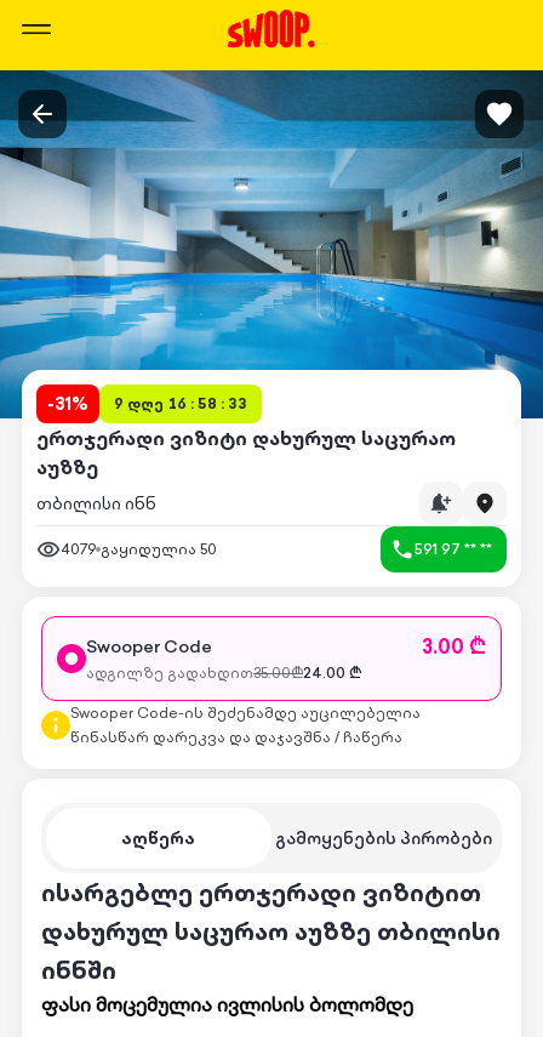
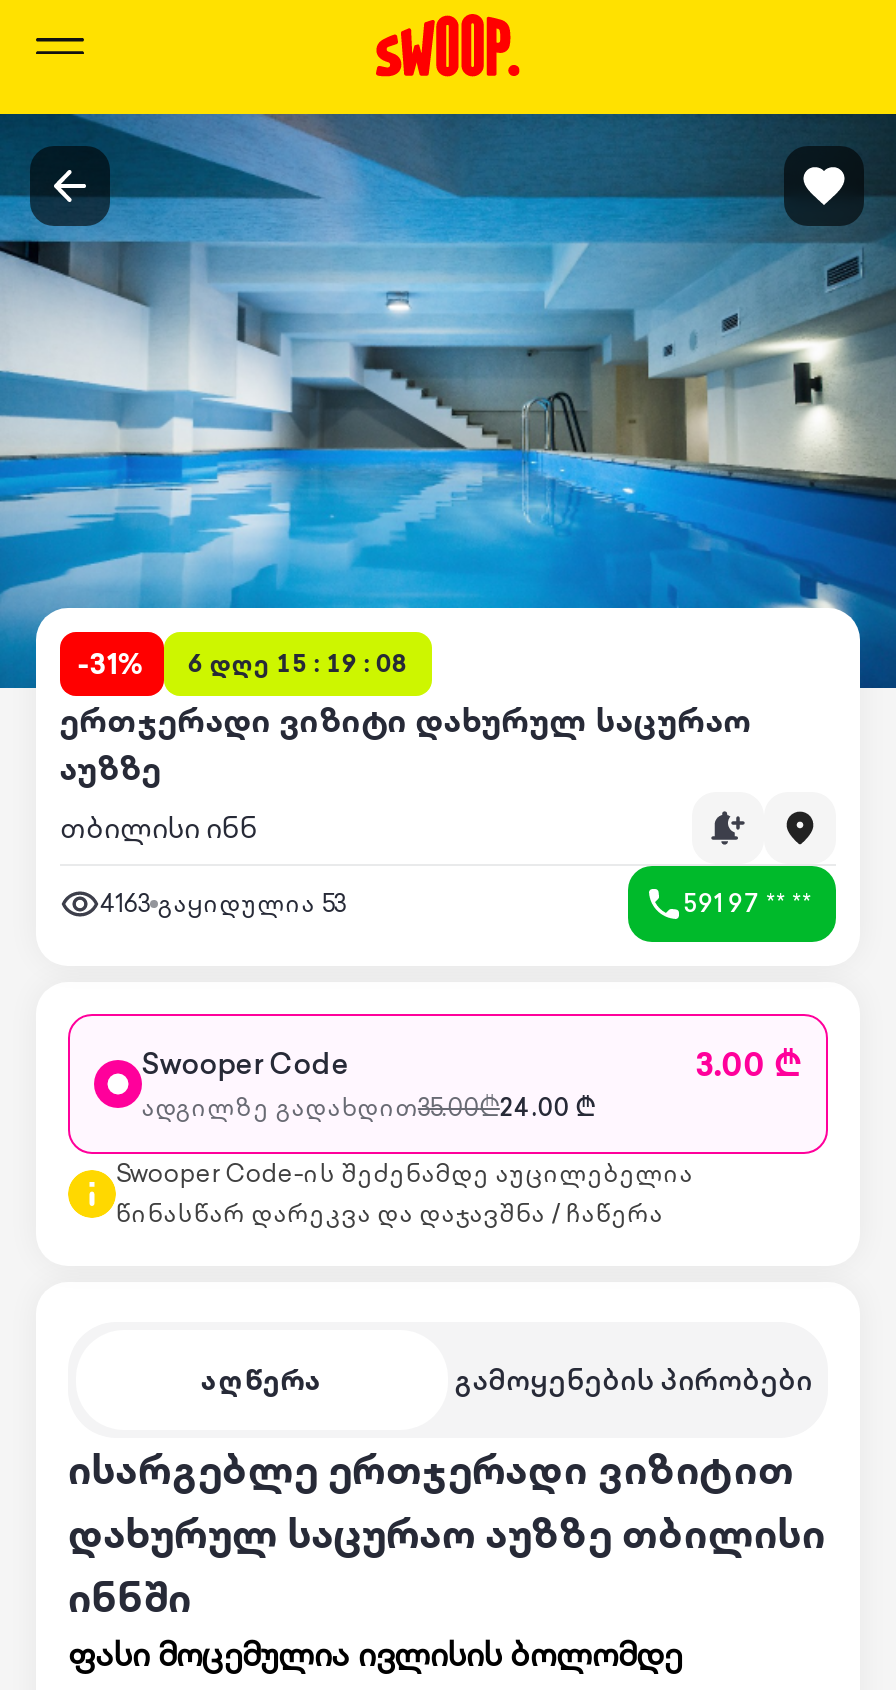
[47,392,247,416] -31% 9 დღე 16 : 58 : 33 -> [78,644,408,684] -31% 6 დღე 15 : 19 : 08
[60,539,217,559] 4079 გაყიდულია 50 -> [100,886,346,920] 4163 გაყიდულია 53

